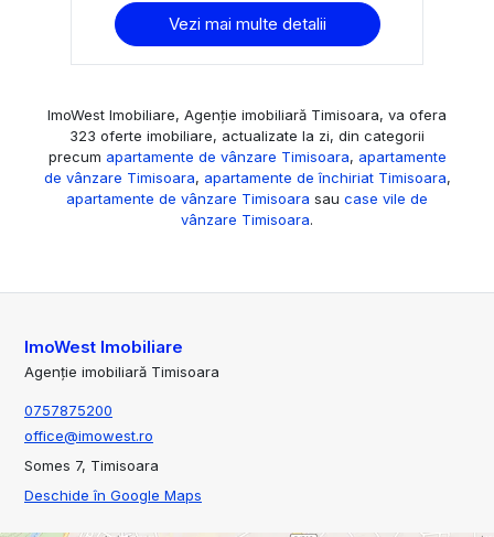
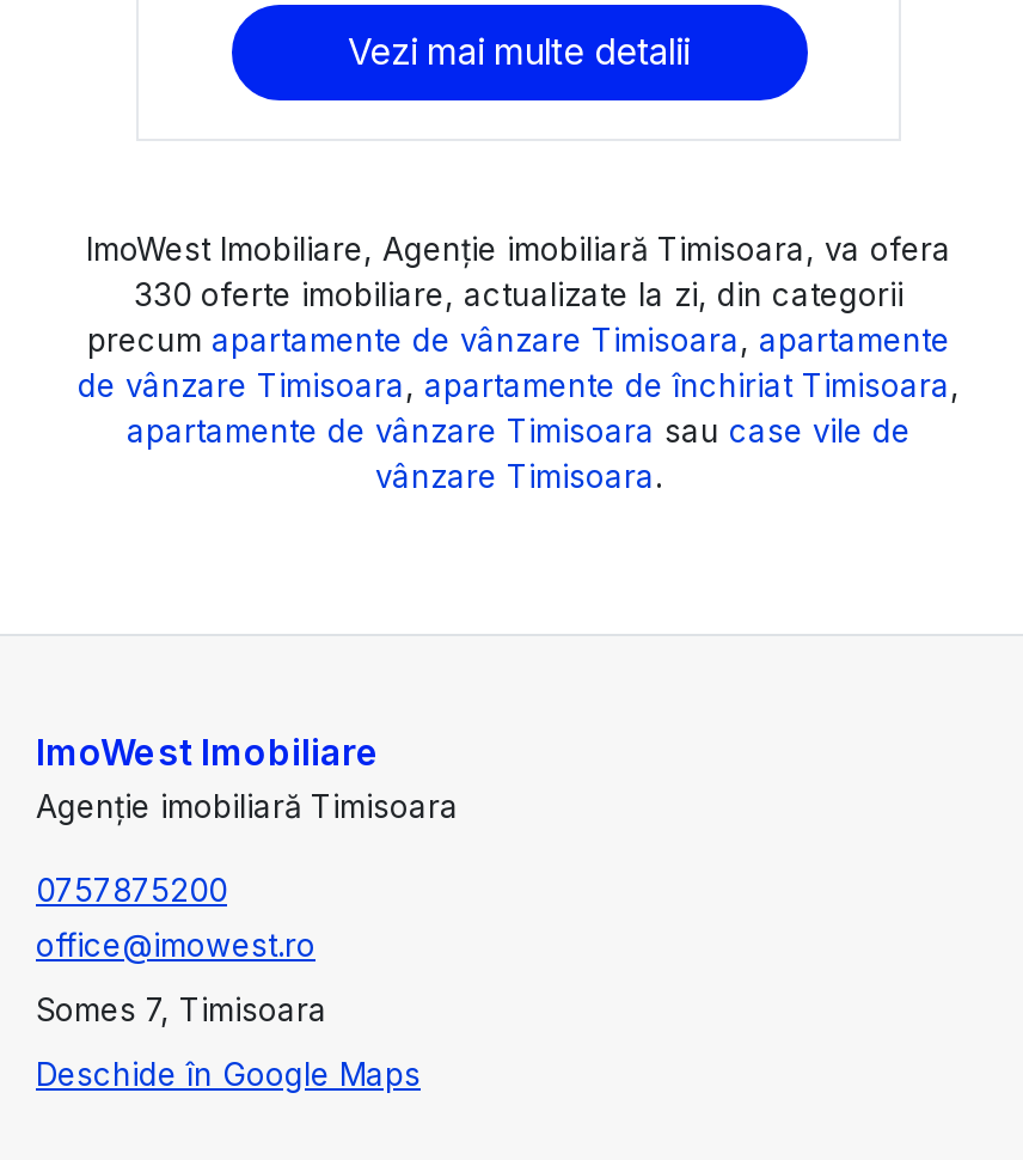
[69,127,425,144] 323 oferte imobiliare, actualizate la zi, din categorii -> [134,275,903,313] 330 oferte imobiliare, actualizate la zi, din categorii

